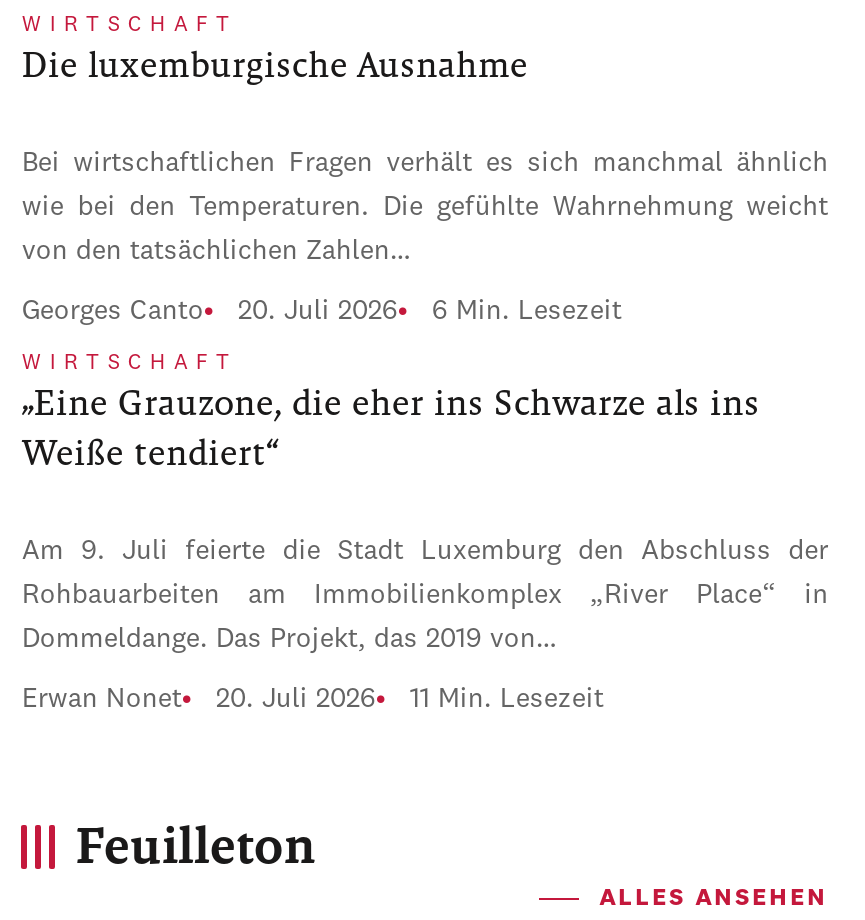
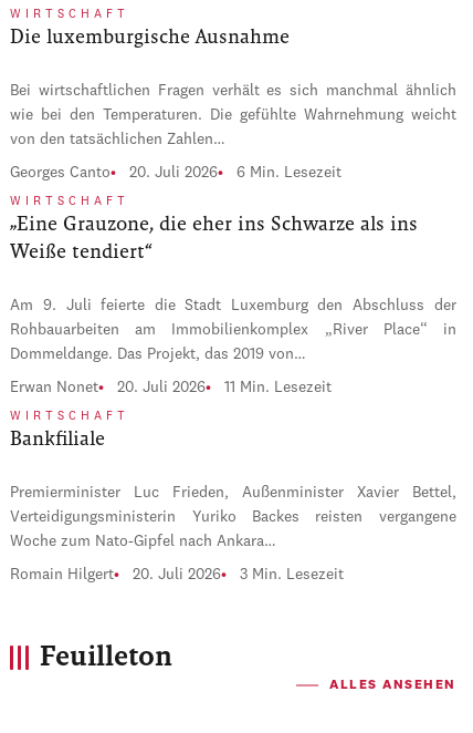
none -> [10,411,456,583] WIRTSCHAFT | Bankfiliale | Premierminister Luc Frieden, Außenminister Xavier Bettel, | Verteidigungsministerin Yuriko Backes reisten vergangene | Woche zum Nato-Gipfel nach Ankara… | Romain Hilgert | 20. Juli 2026 | 3 Min. Lesezeit

